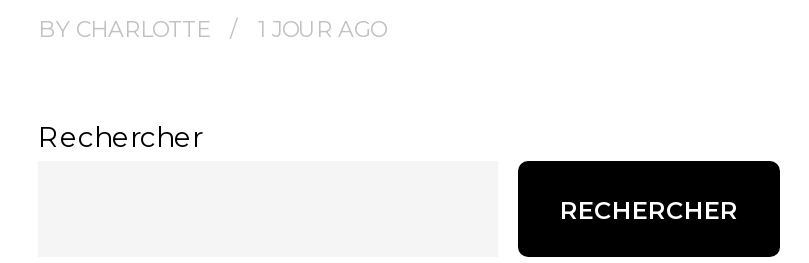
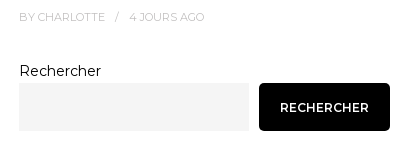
[38,15,386,43] BY CHARLOTTE 1 JOUR AGO -> [19,10,204,24] BY CHARLOTTE 4 JOURS AGO

